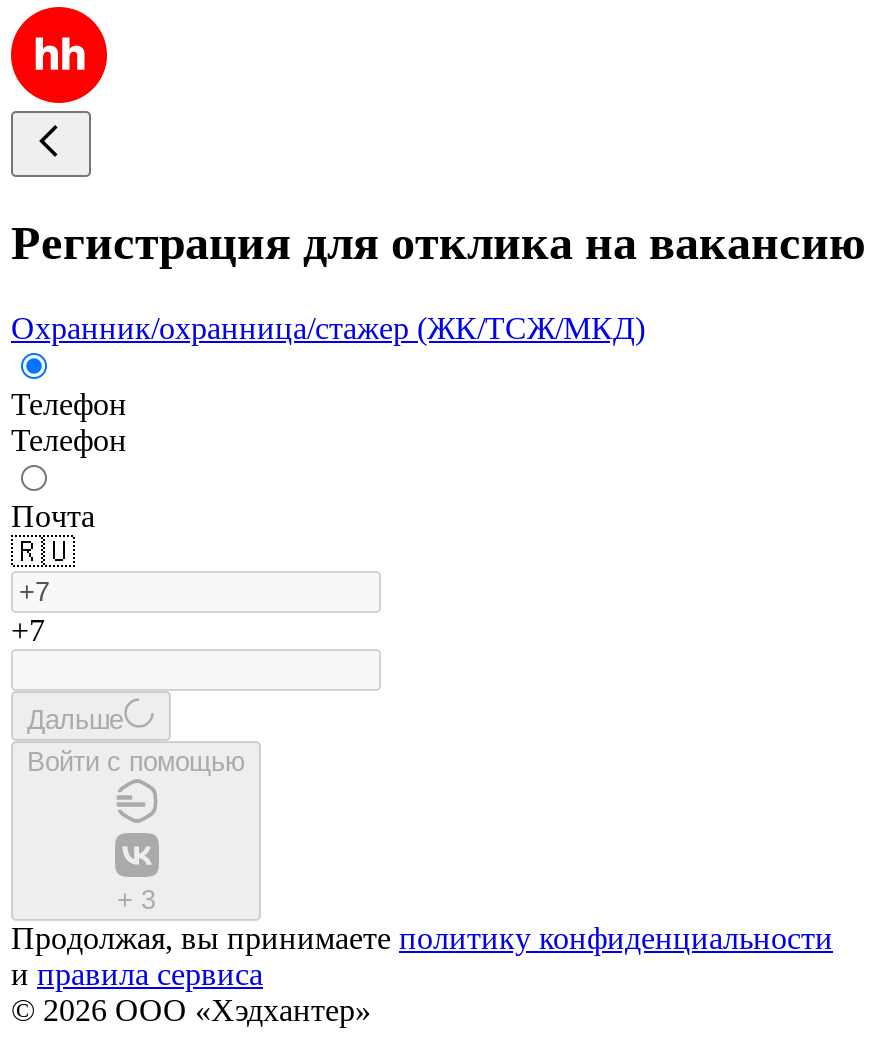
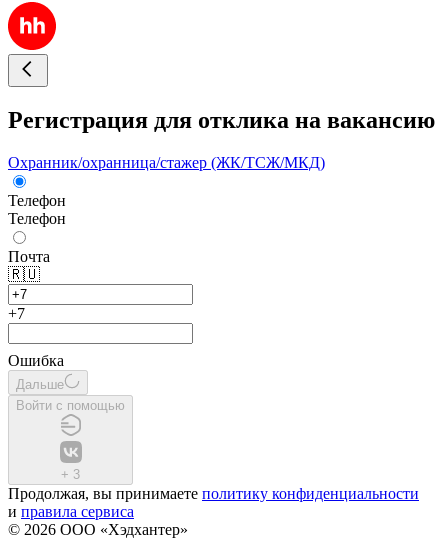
none -> [8,352,64,369] Ошибка

